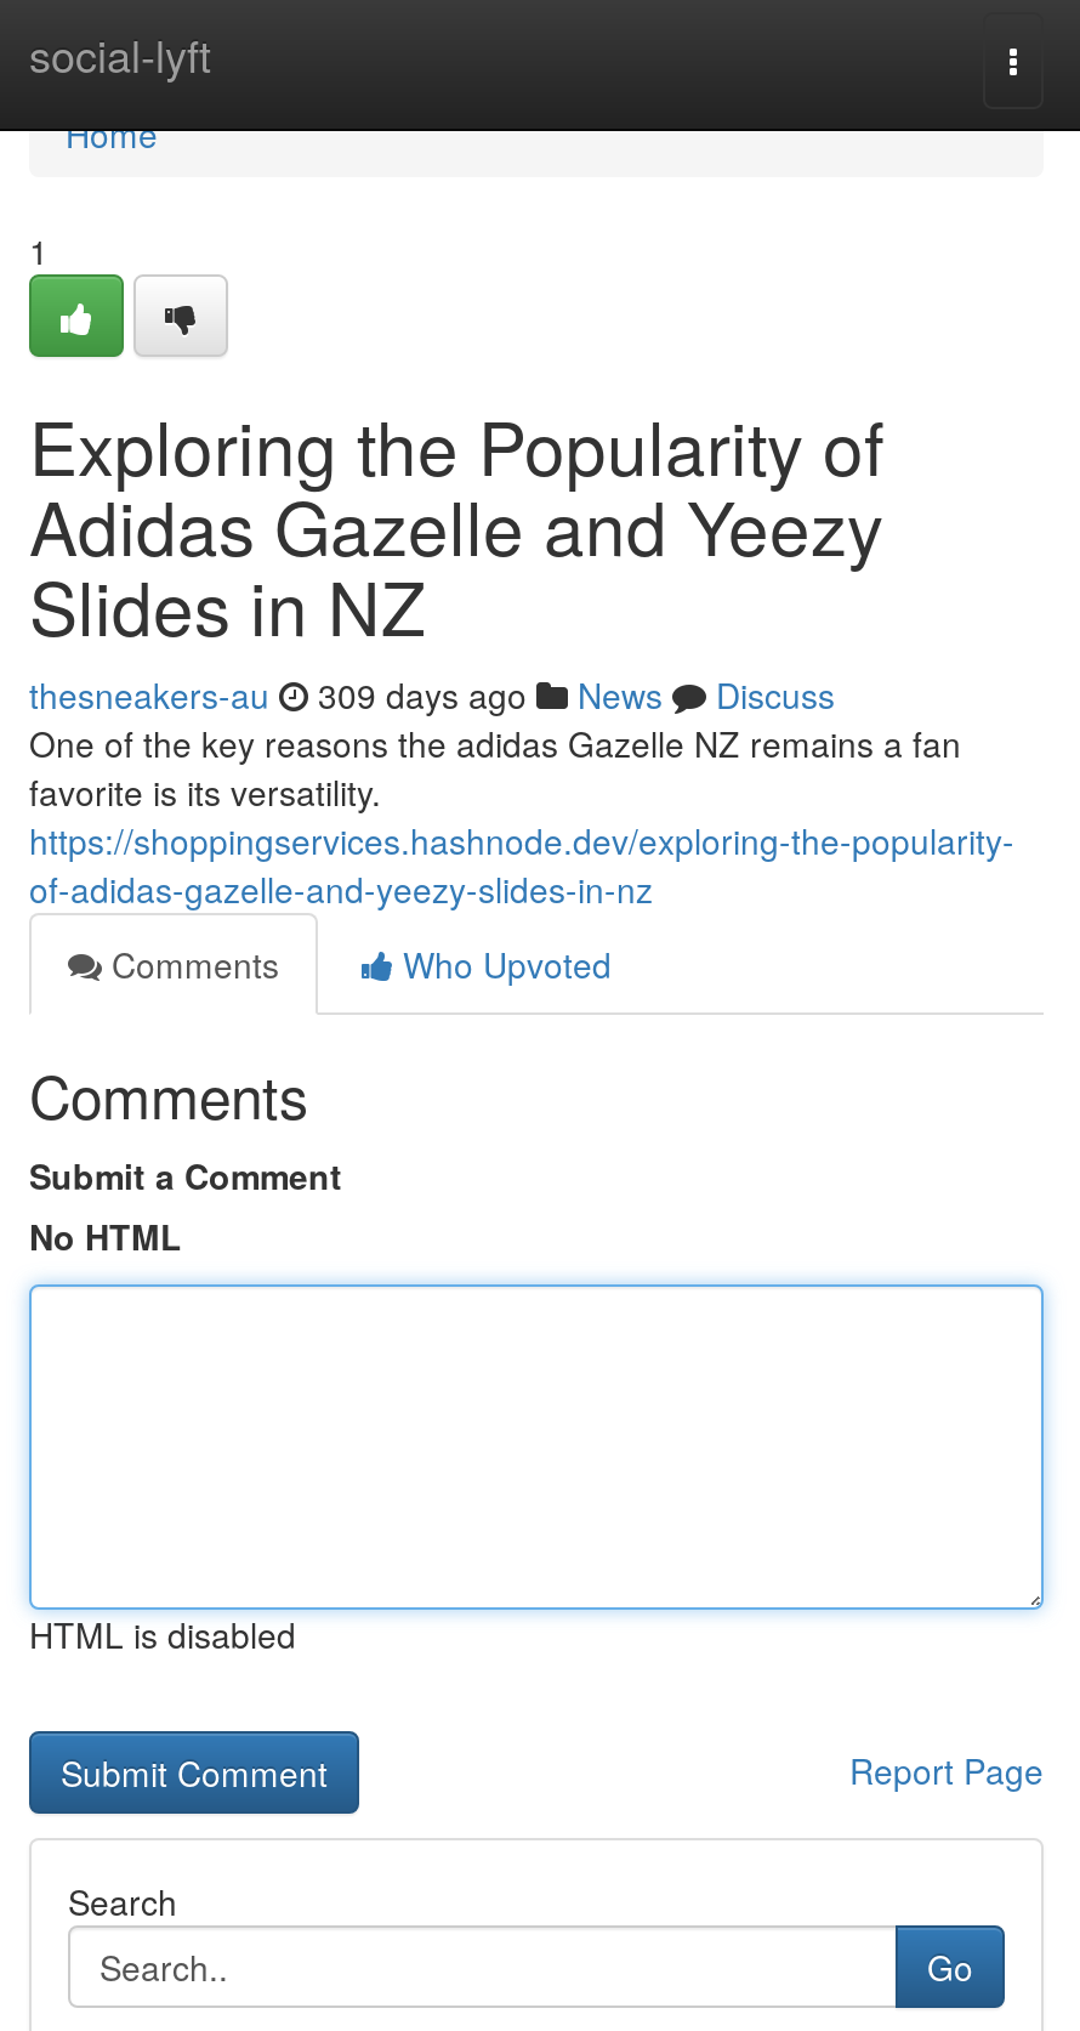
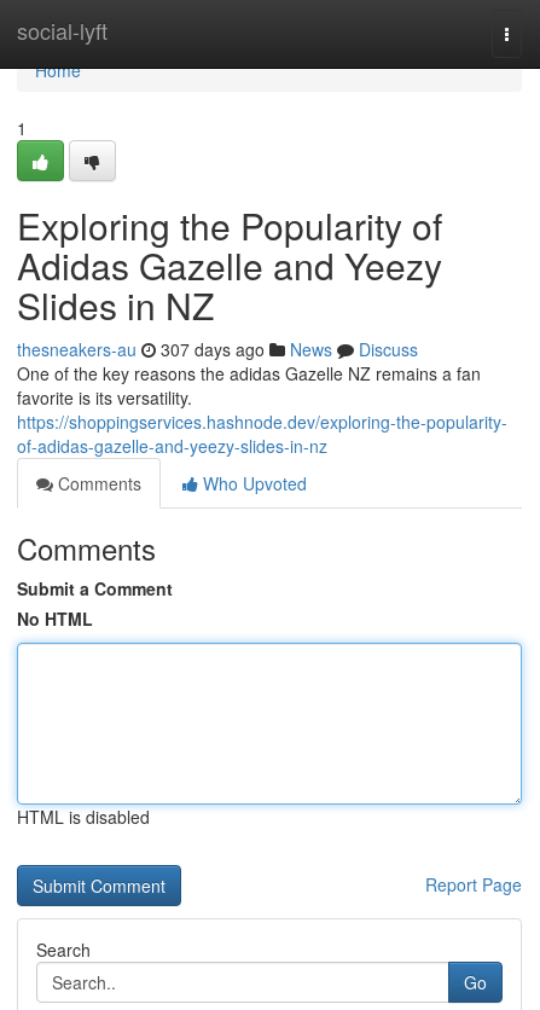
[29,670,835,719] thesneakers-au 309 days ago News Discuss -> [17,337,418,361] thesneakers-au 307 days ago News Discuss

